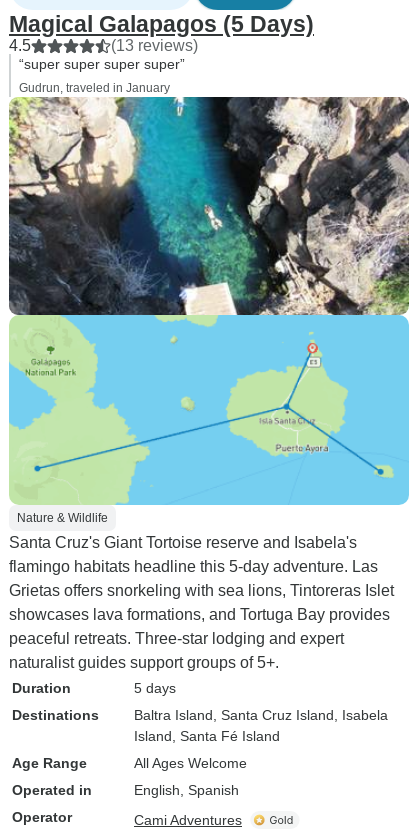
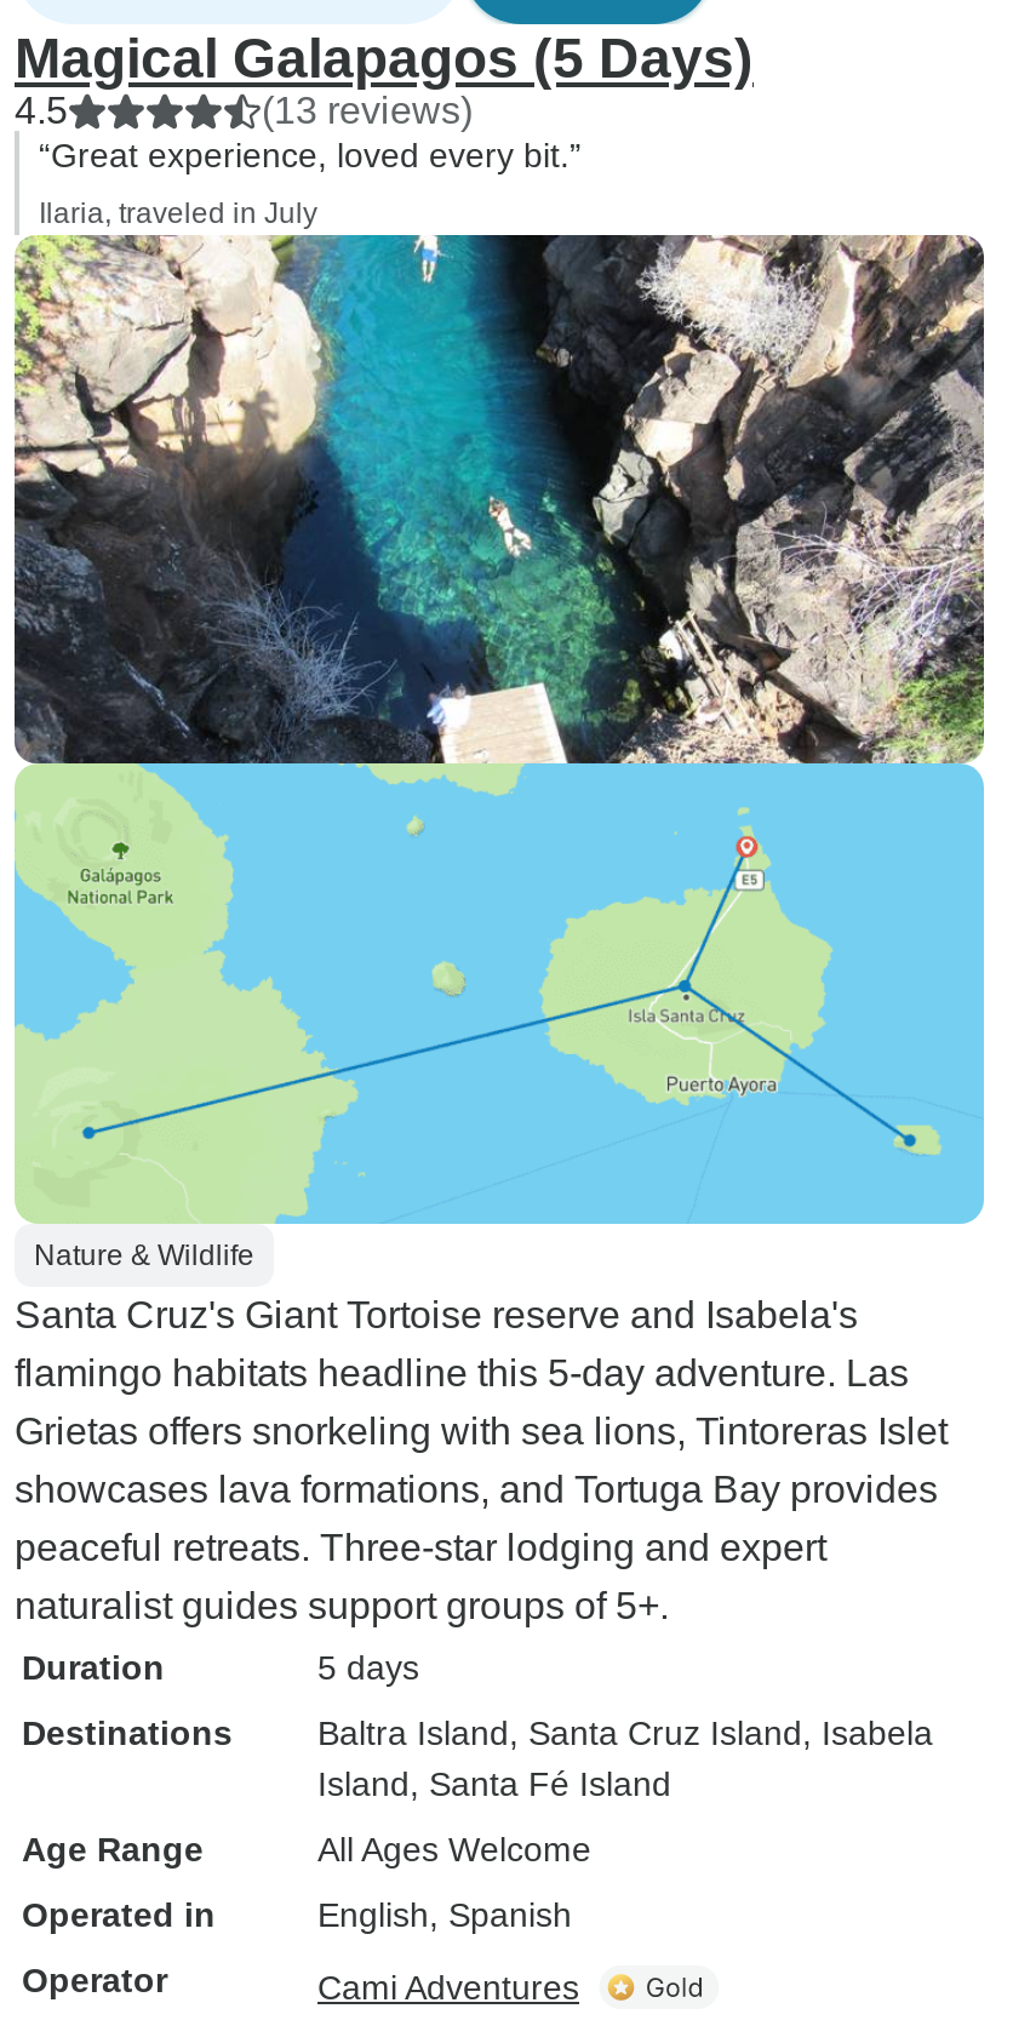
[19,56,185,72] “super super super super” -> [39,136,582,174] “Great experience, loved every bit.”
[19,81,170,95] Gudrun, traveled in January -> [39,196,317,230] Ilaria, traveled in July

